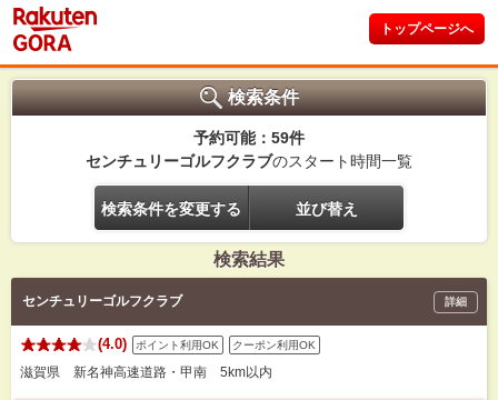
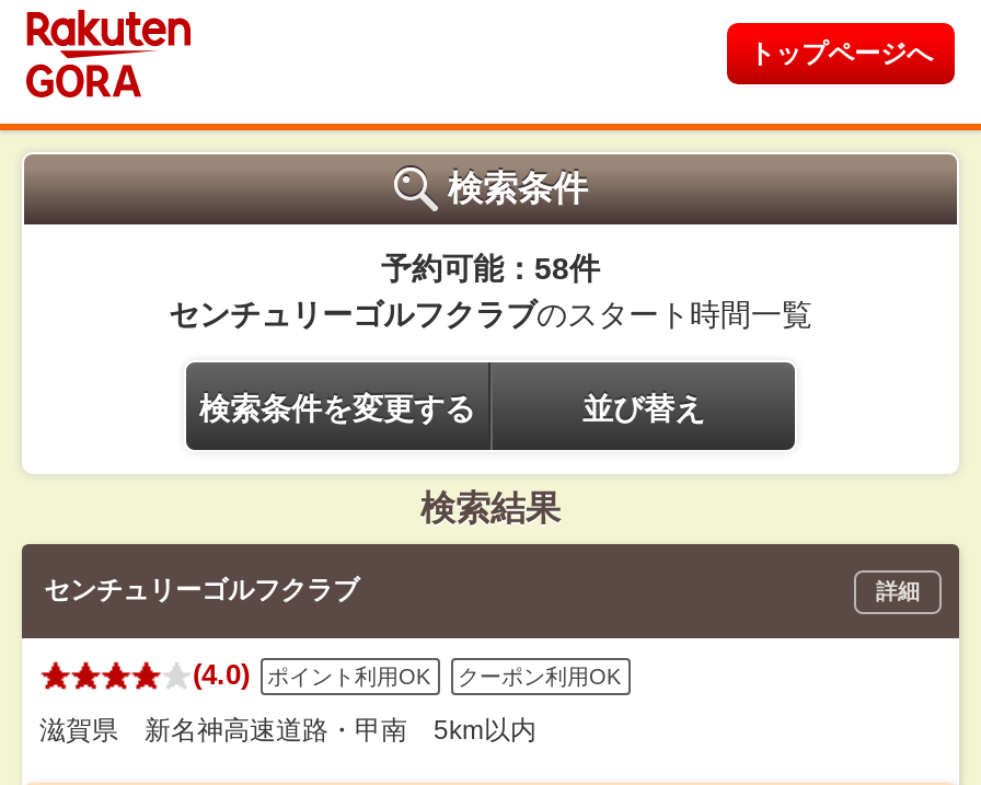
[193,129,305,147] 予約可能：59件 -> [381,251,600,286] 予約可能：58件

